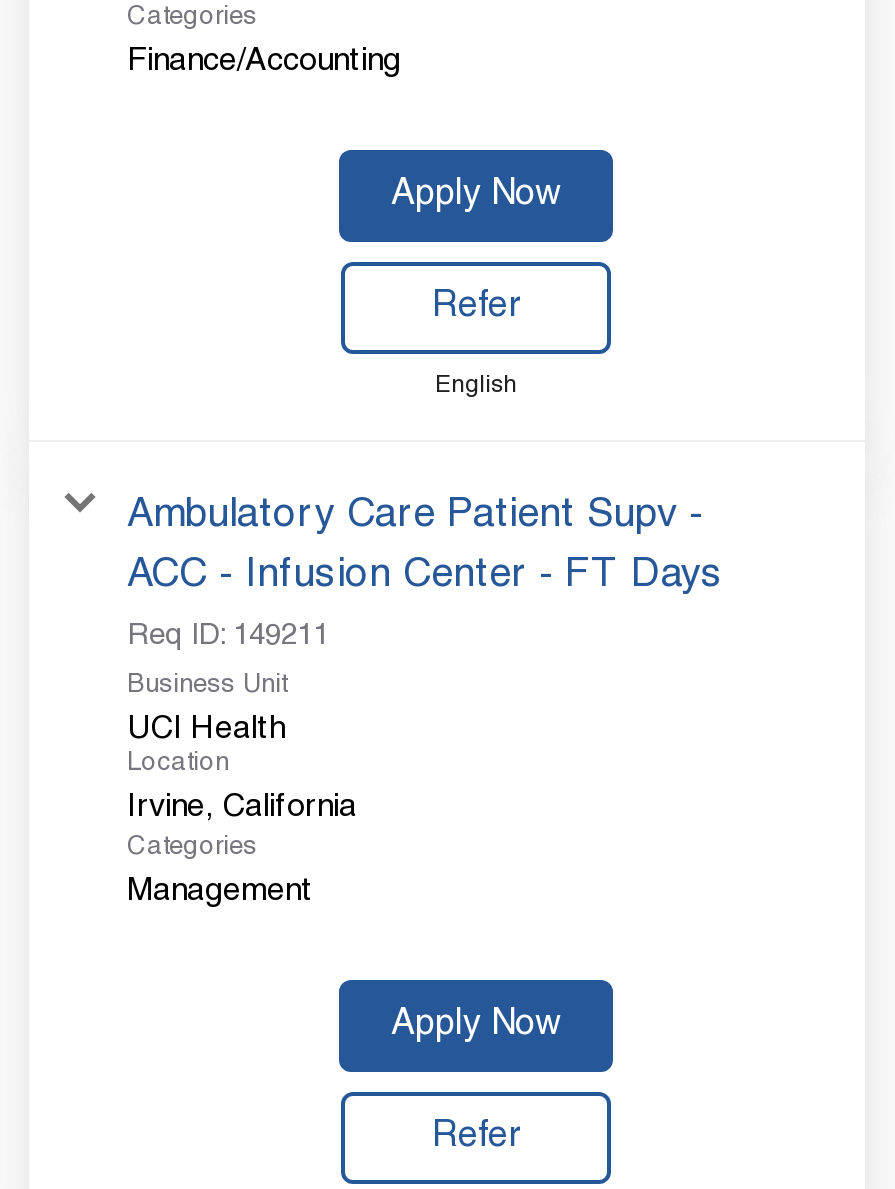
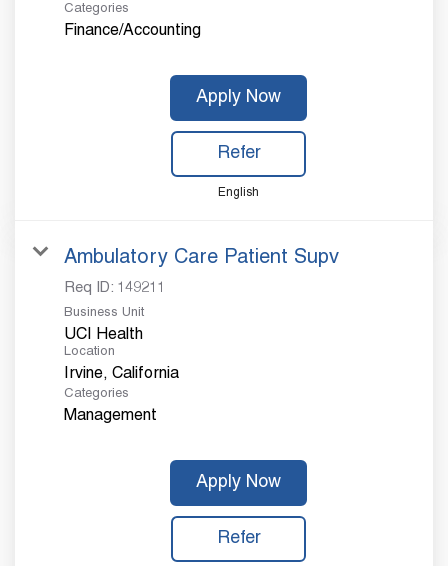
[127,498,723,594] Ambulatory Care Patient Supv - | ACC - Infusion Center - FT Days -> [64,249,339,267] Ambulatory Care Patient Supv

